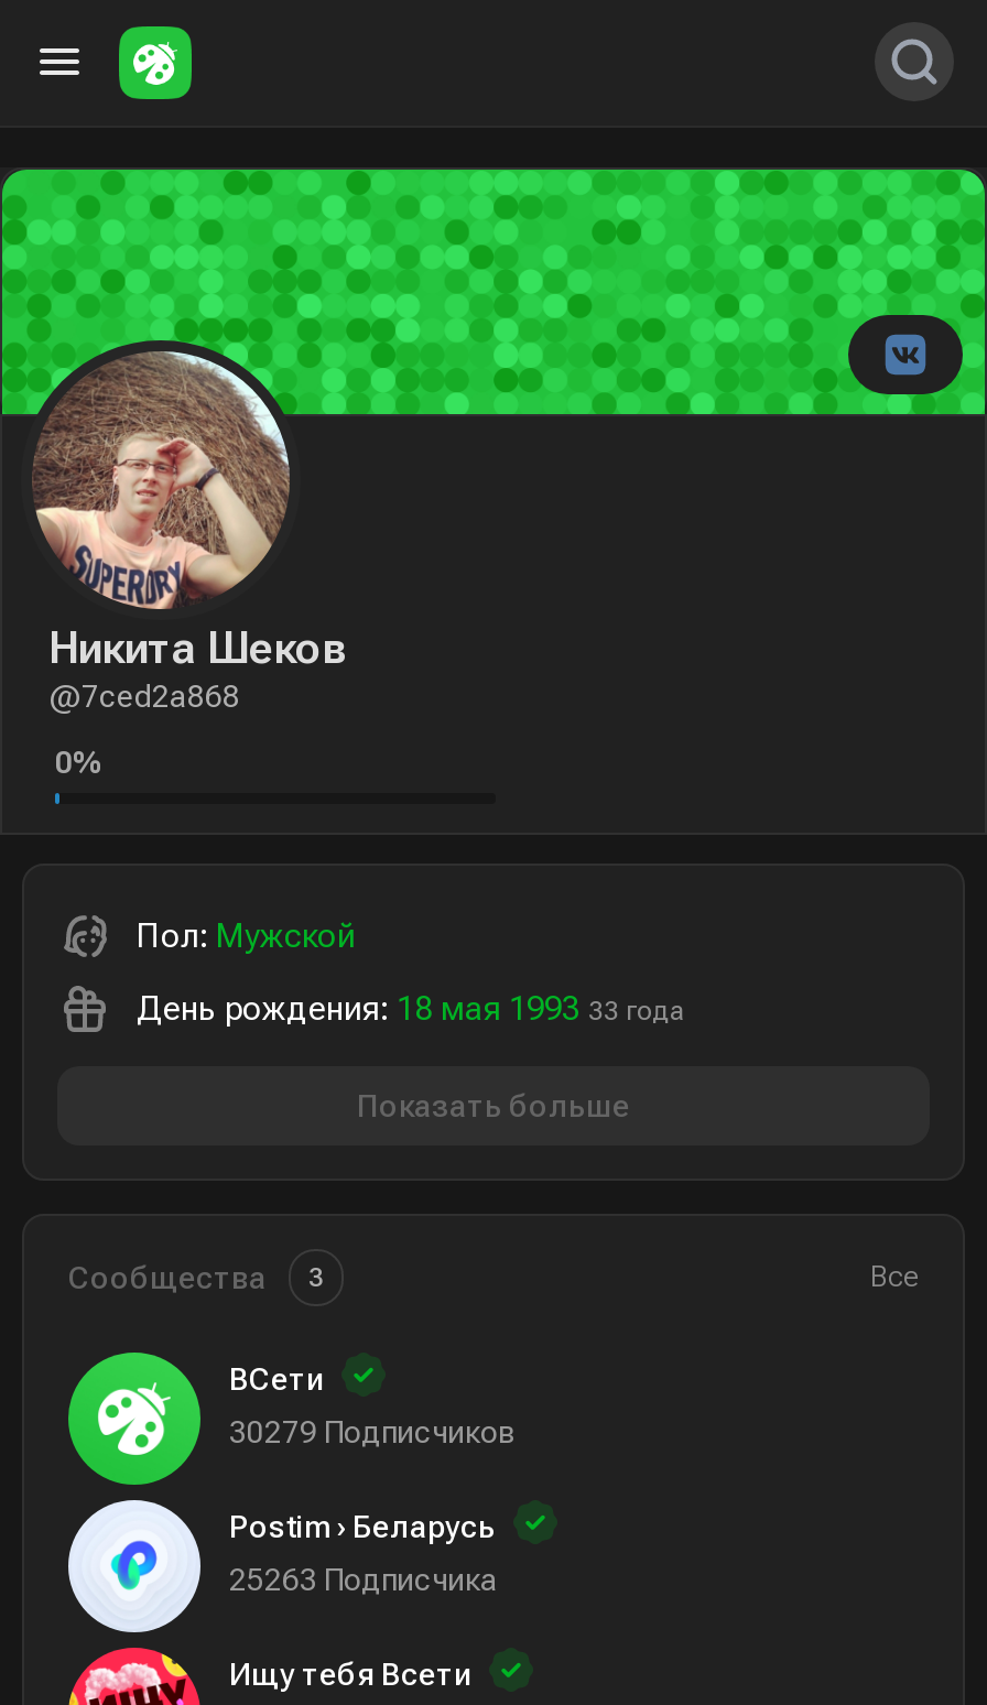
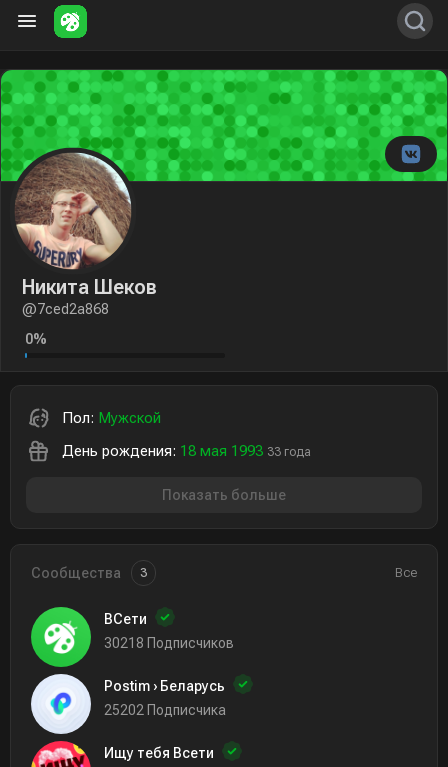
[229,1414,516,1449] 30279 Подписчиков -> [104,635,234,651] 30218 Подписчиков
[229,1562,498,1597] 25263 Подписчика -> [104,702,226,718] 25202 Подписчика

